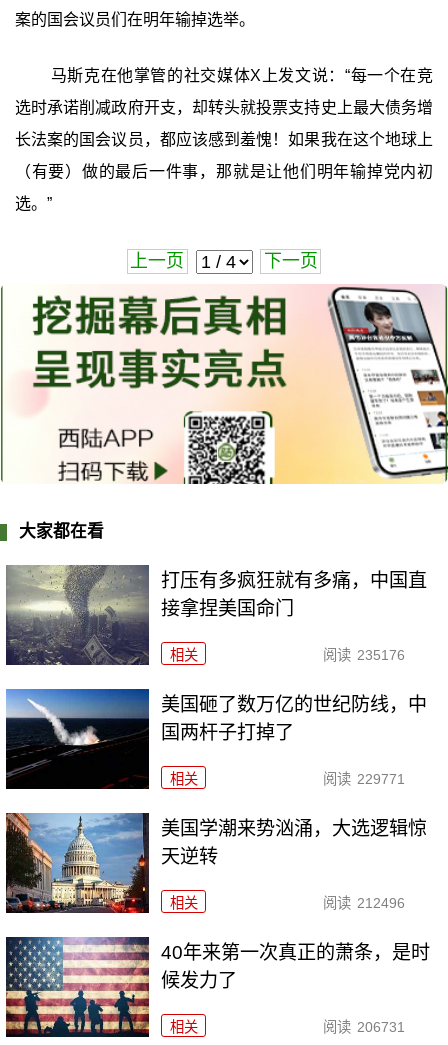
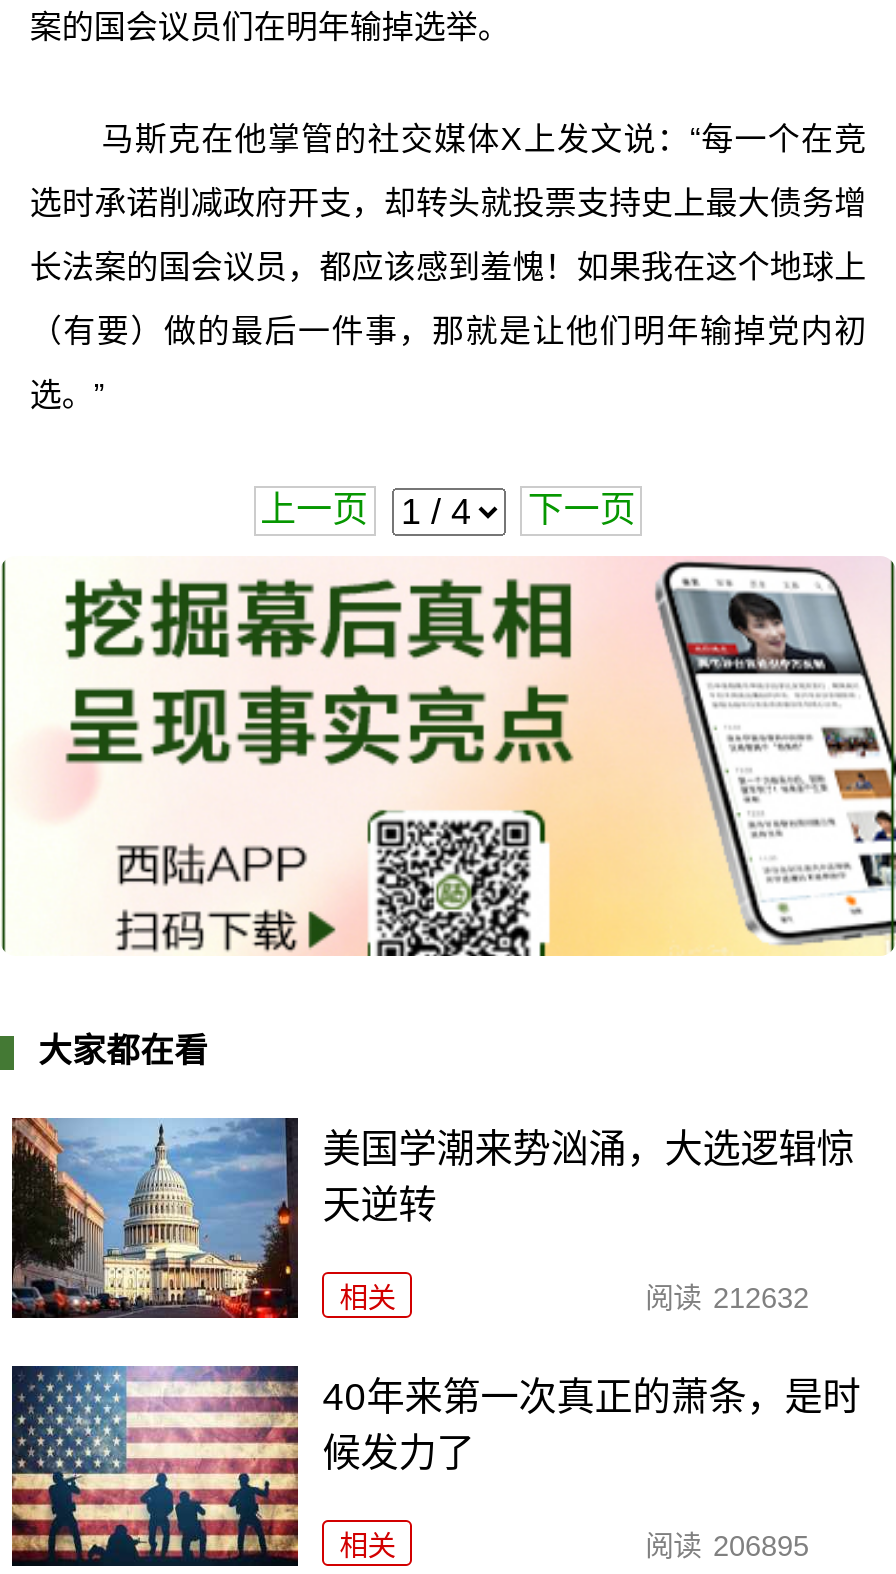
[6,565,427,787] [image] | 打压有多疯狂就有多痛，中国直 | 接拿捏美国命门 | 相关 | 阅读 235176 | 美国砸了数万亿的世纪防线，中 | 国两杆子打掉了 | 相关 | 阅读 229771 -> none
[5,688,150,789] [image] -> none
[323,895,404,911] 阅读 212496 -> [645,1283,809,1315] 阅读 212632
[323,1019,404,1035] 阅读 206731 -> [645,1530,809,1562] 阅读 206895

